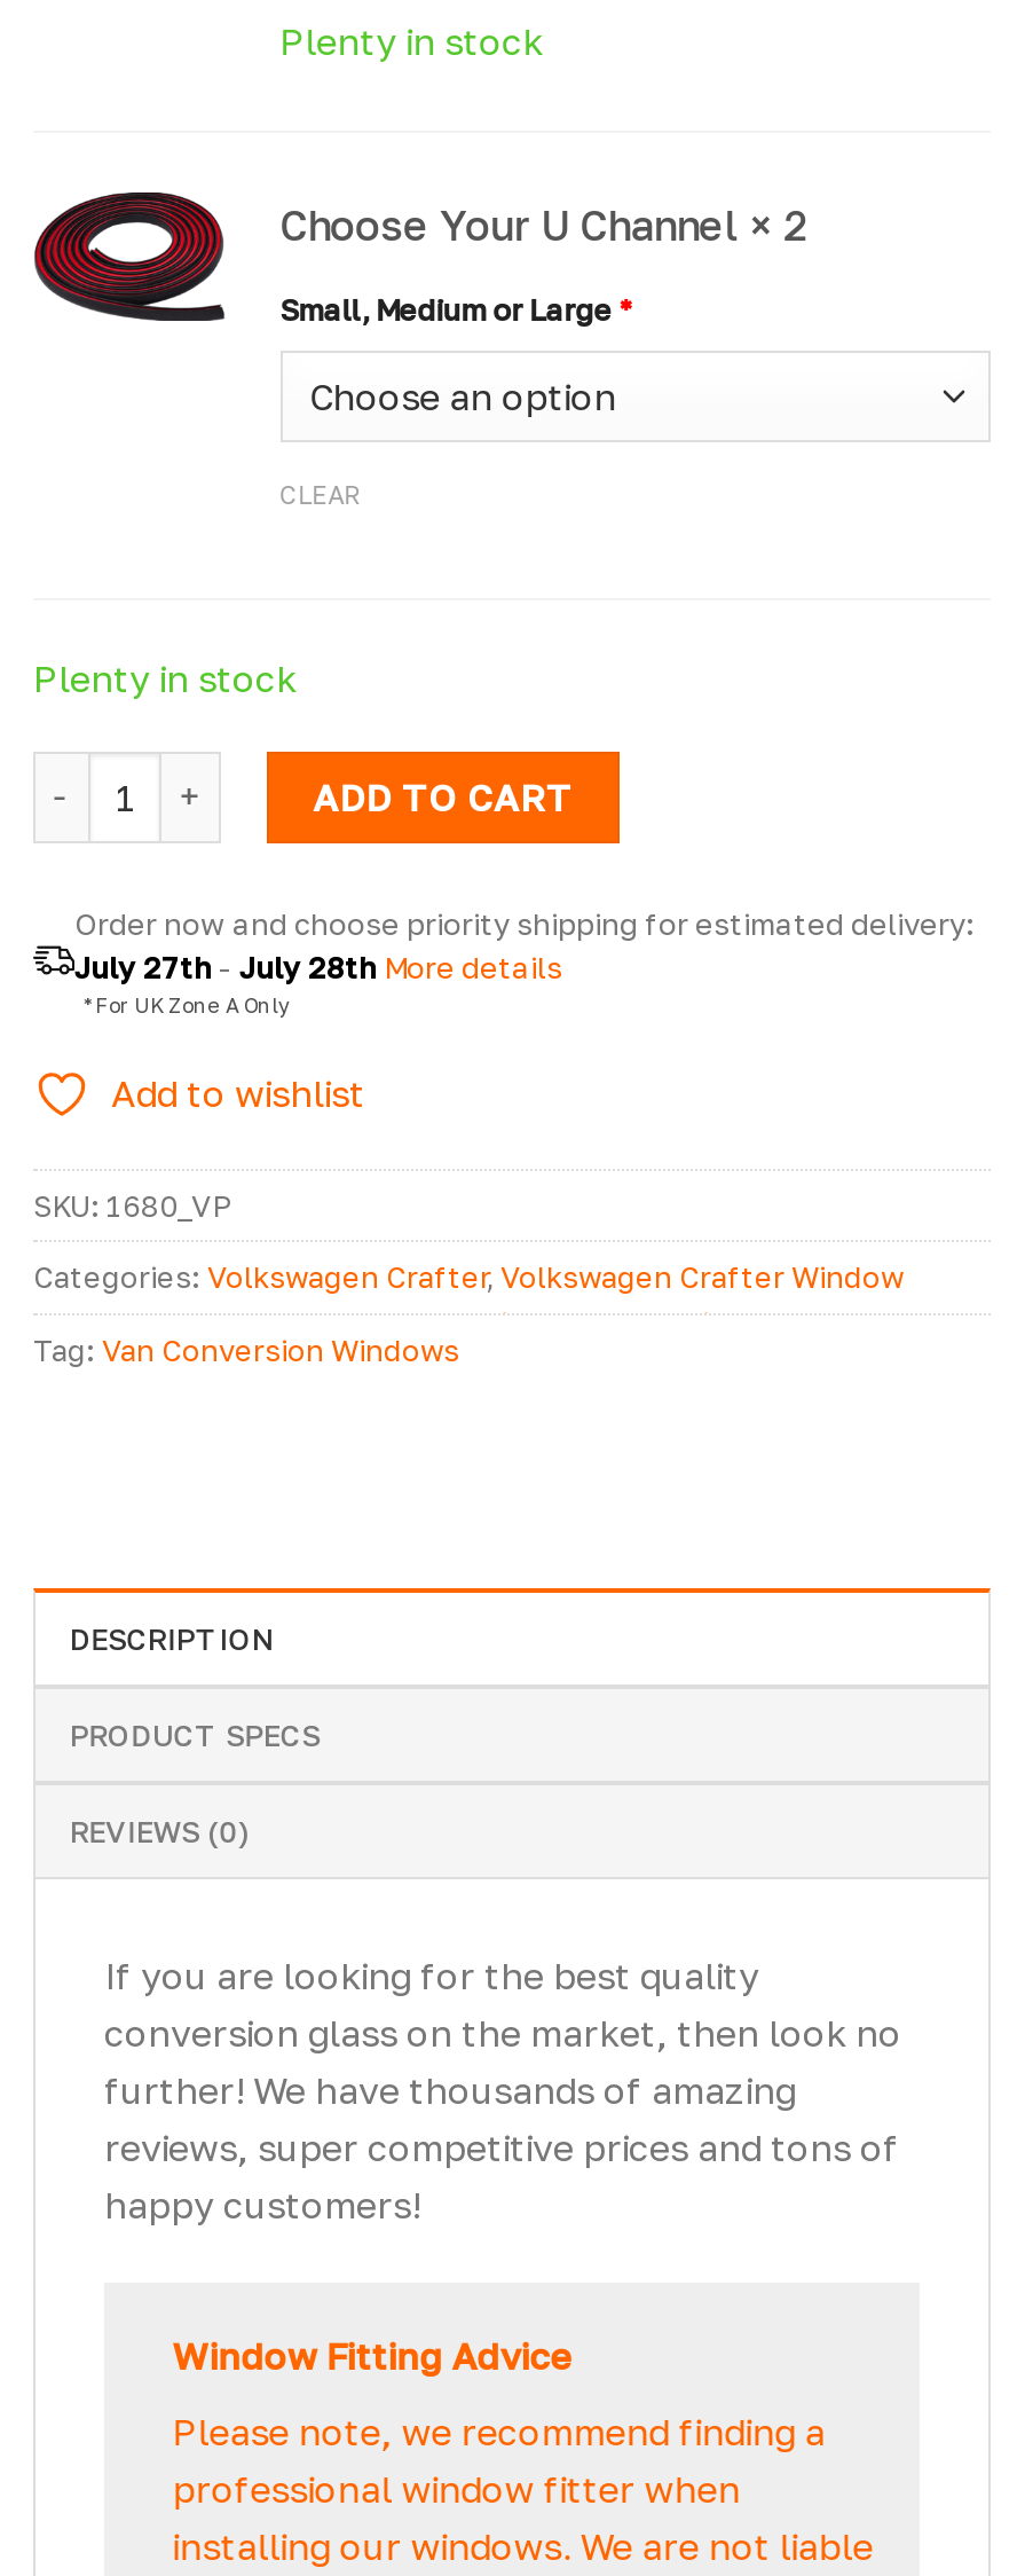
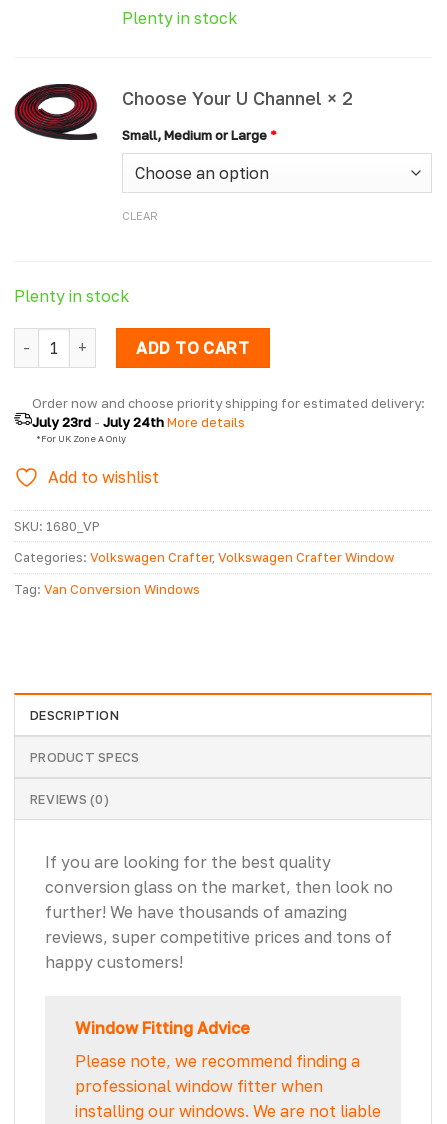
[74,948,562,985] July 27th - July 28th More details -> [32,414,245,430] July 23rd - July 24th More details

